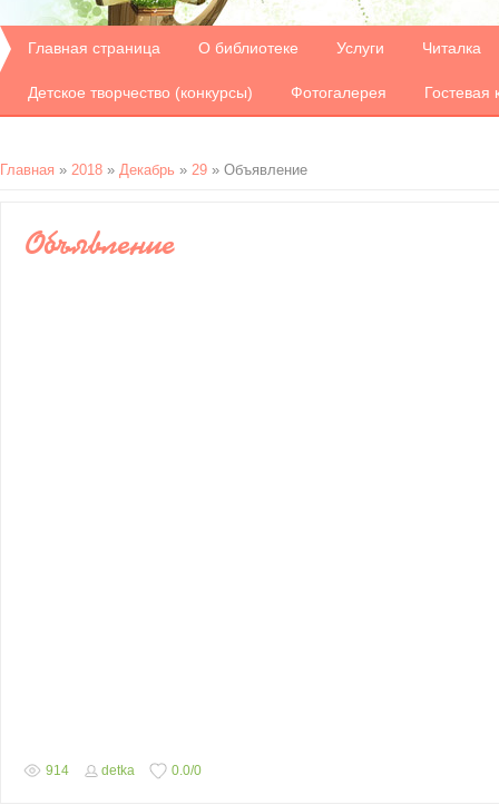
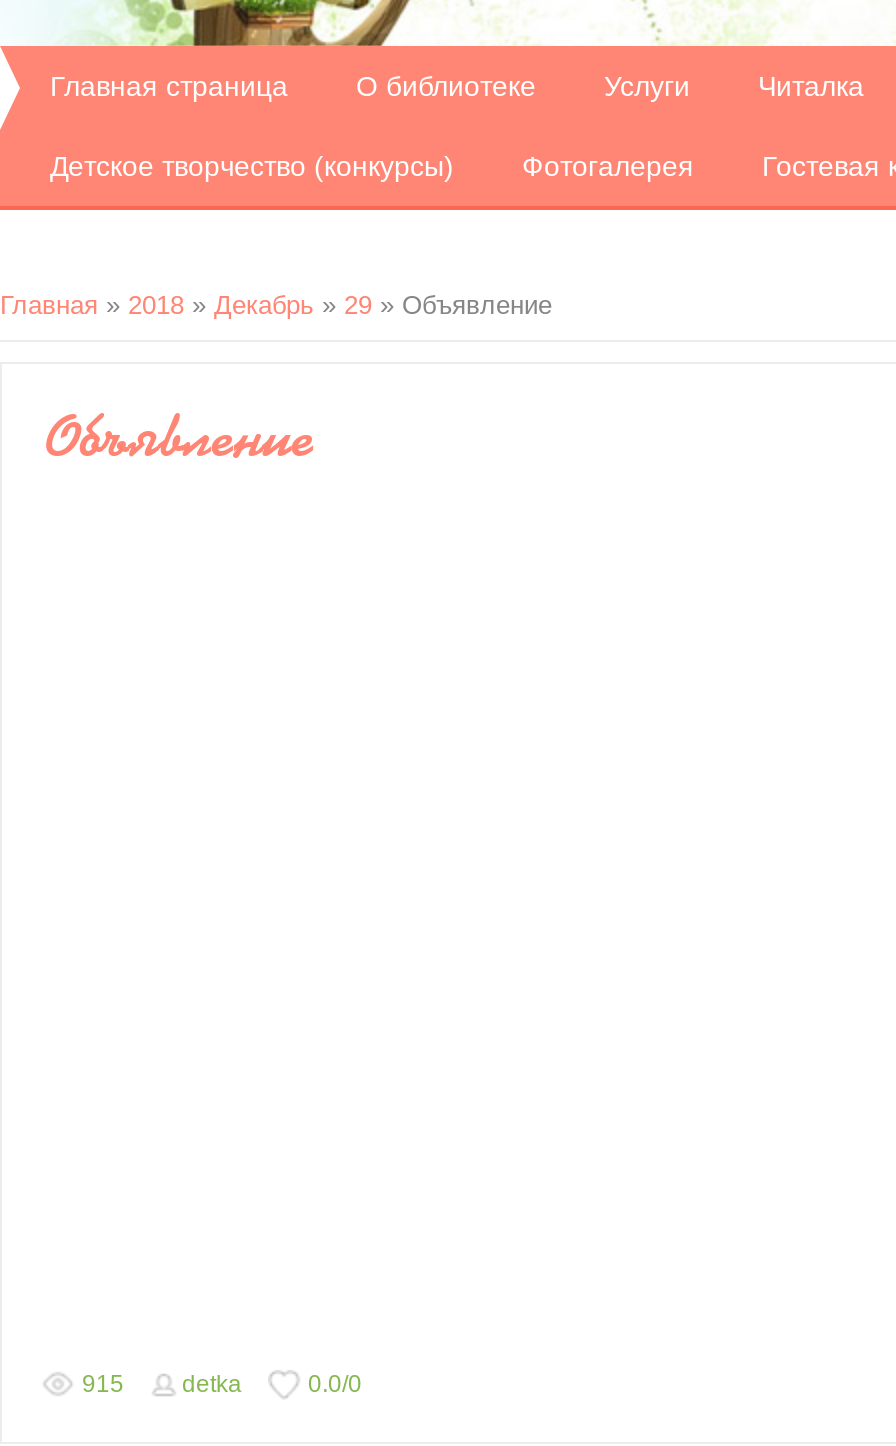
[46,763,69,778] 914 -> [82,1370,124,1398] 915

